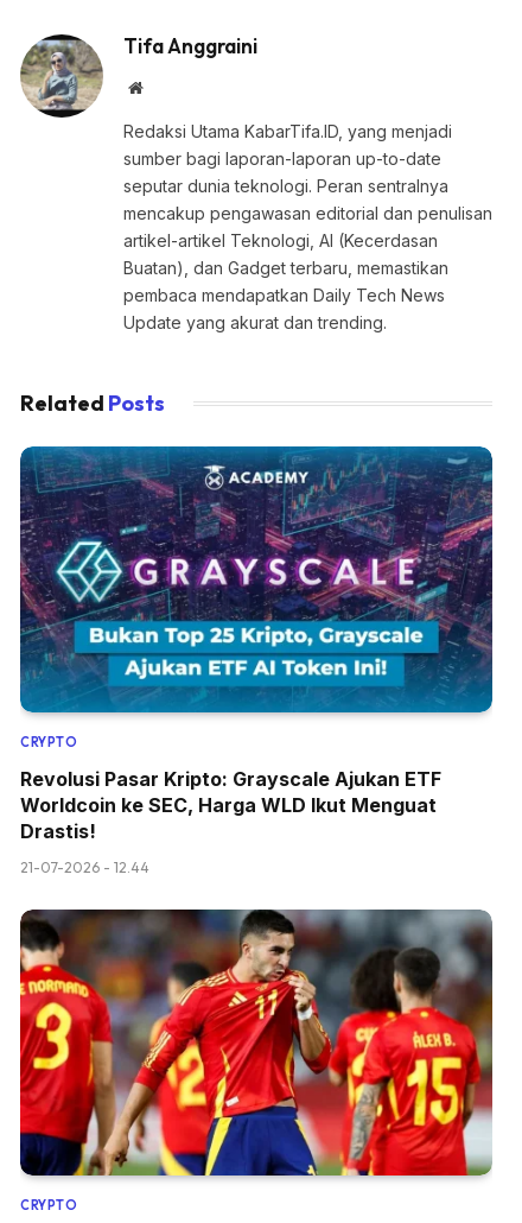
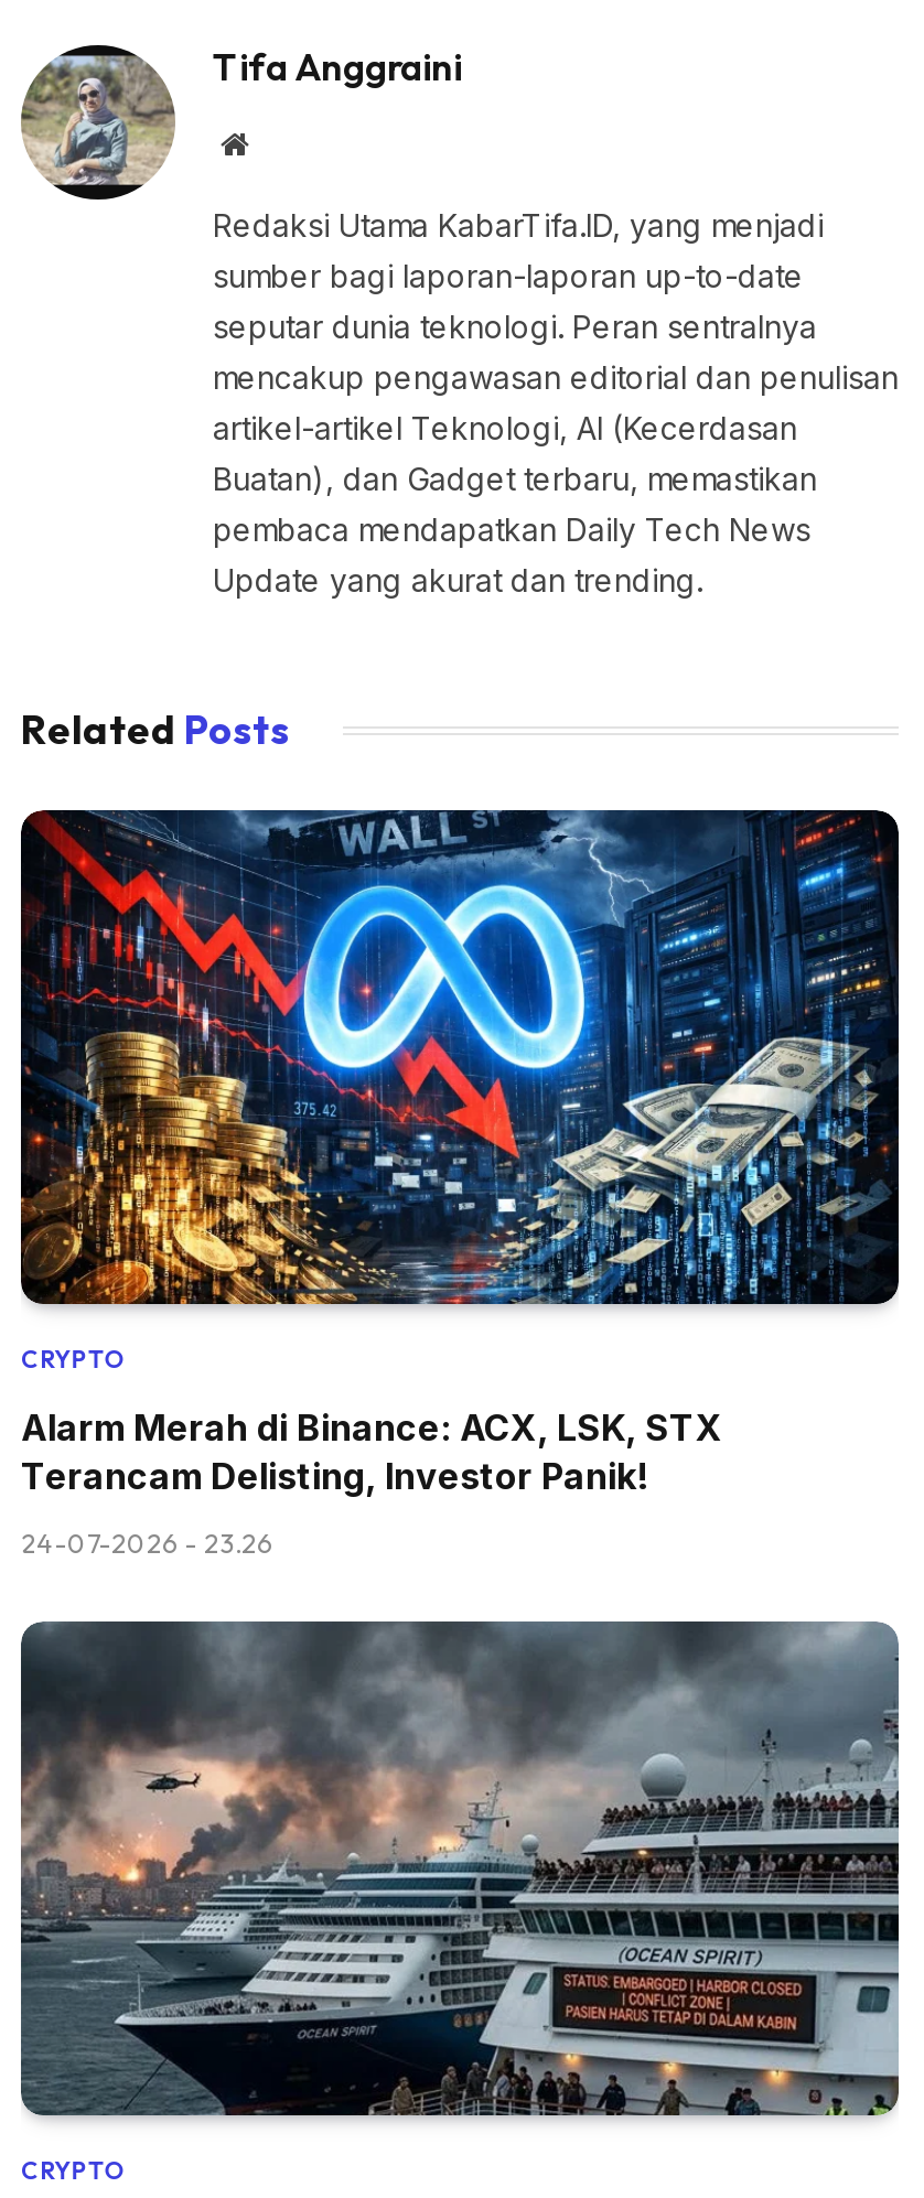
[19,445,494,714] [image] -> [19,808,901,1306] [image]
[20,767,441,843] Revolusi Pasar Kripto: Grayscale Ajukan ETF | Worldcoin ke SEC, Harga WLD Ikut Menguat | Drastis! -> [21,1405,722,1497] Alarm Merah di Binance: ACX, LSK, STX | Terancam Delisting, Investor Panik!
[20,858,149,876] 21-07-2026 - 12.44 -> [21,1526,272,1559] 24-07-2026 - 23.26
[19,908,494,1177] [image] -> [19,1621,901,2118] [image]

